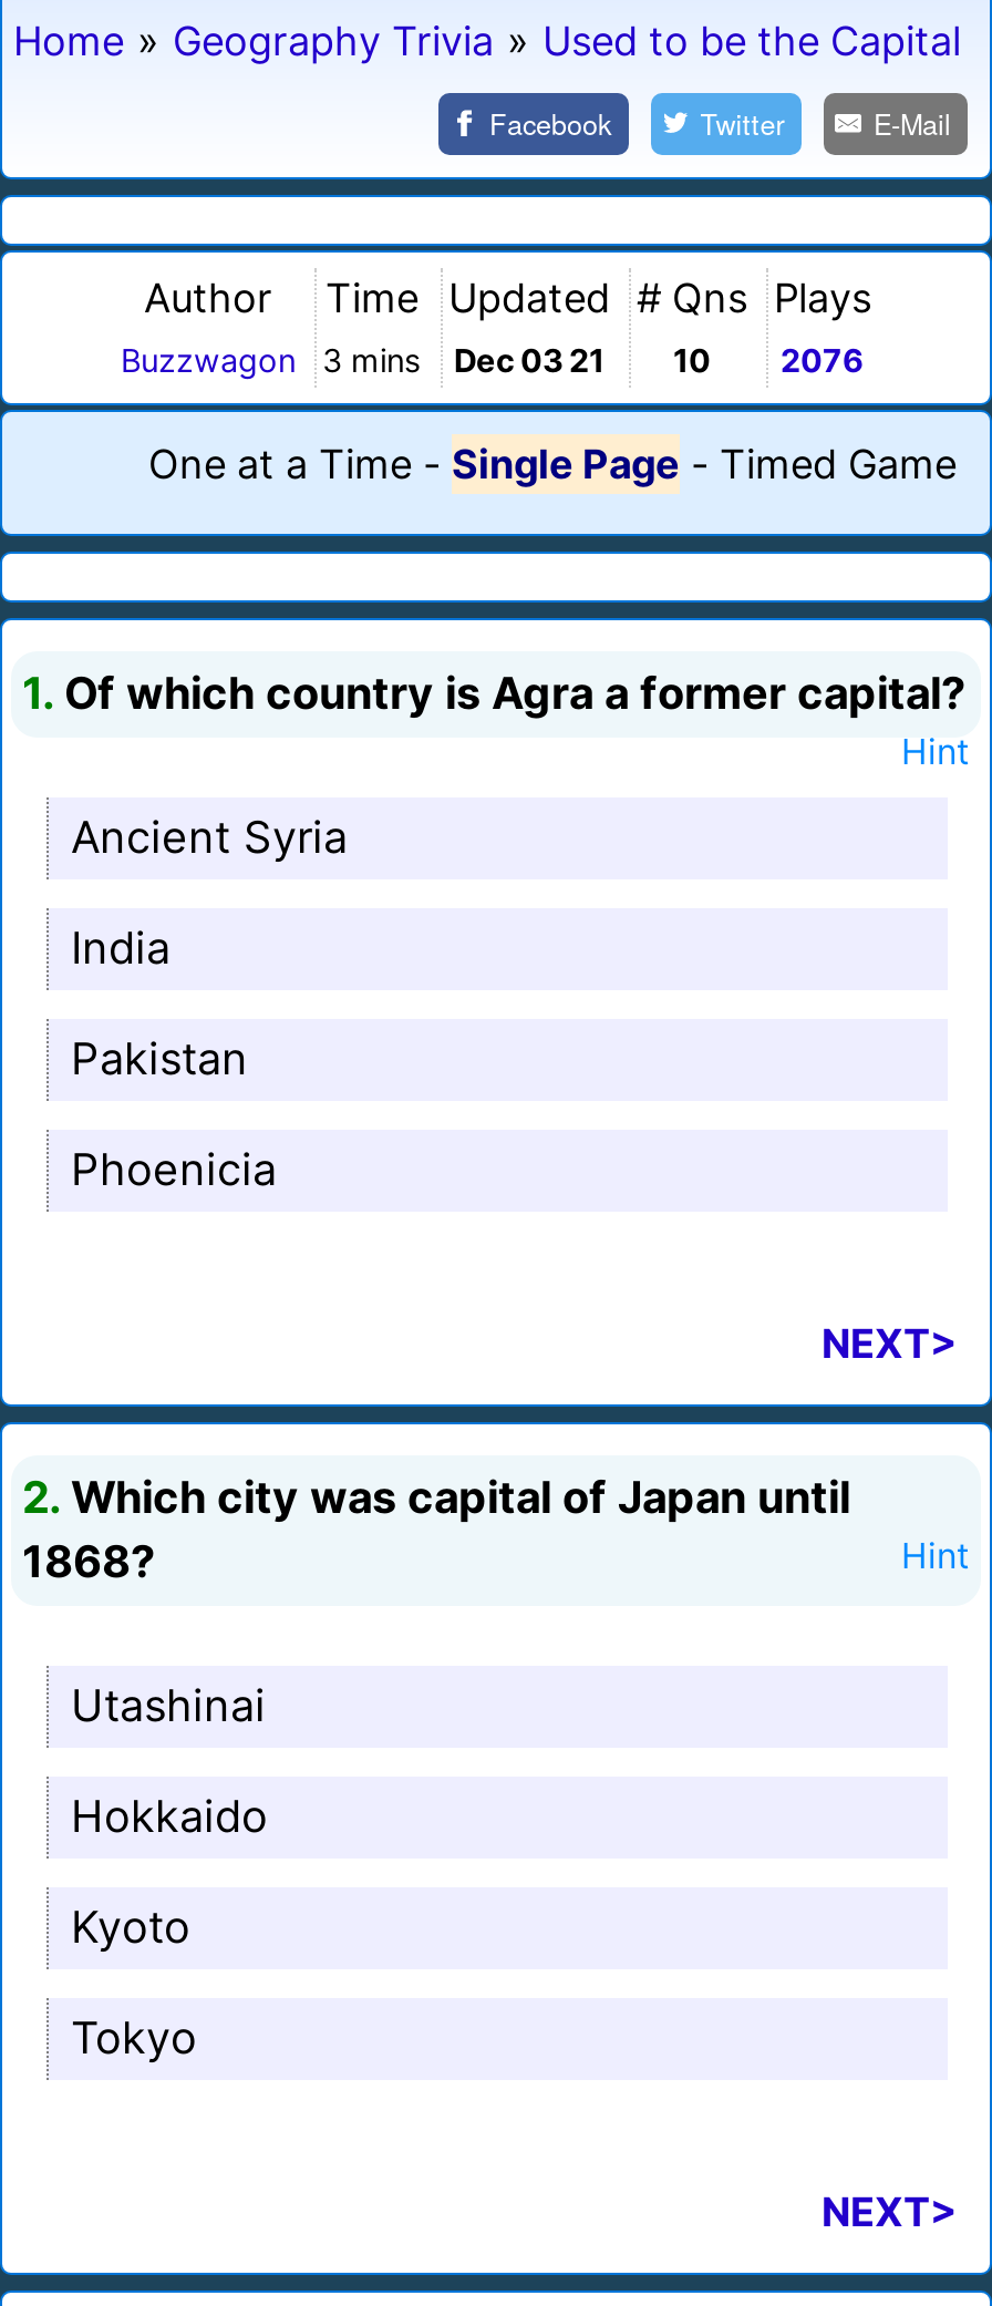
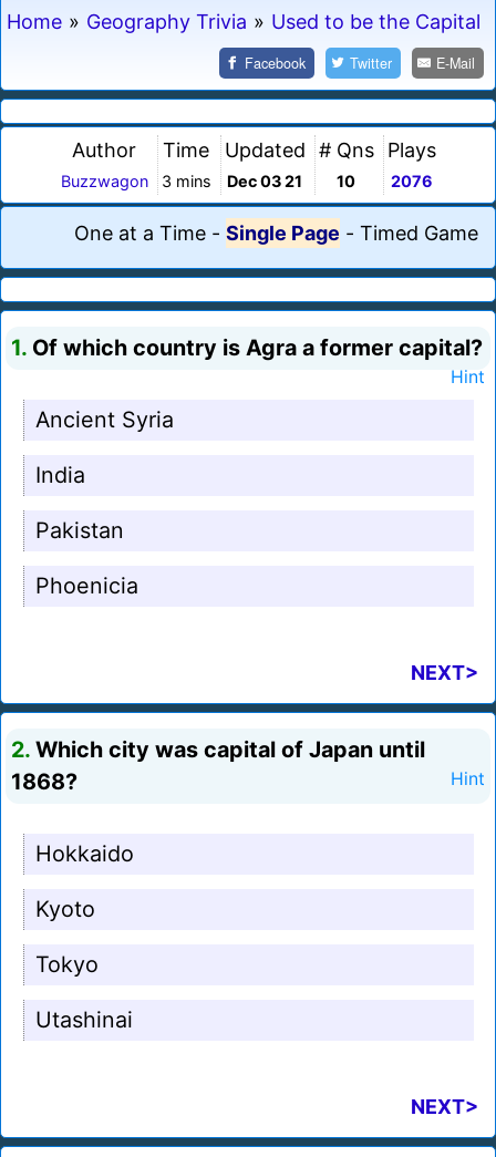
moved [71,1679,266,1732] -> [35,1006,133,1033]: Utashinai
moved [71,1790,268,2065] -> [35,840,134,978]: Hokkaido | Kyoto | Tokyo

